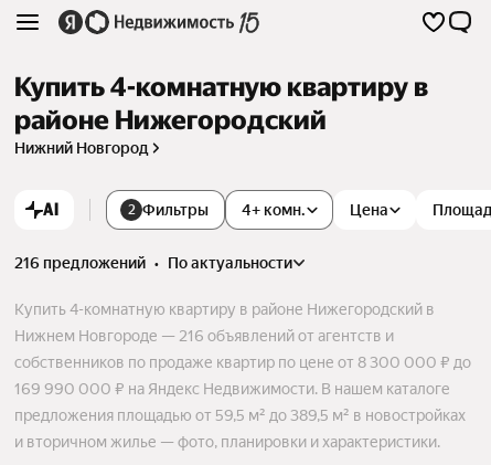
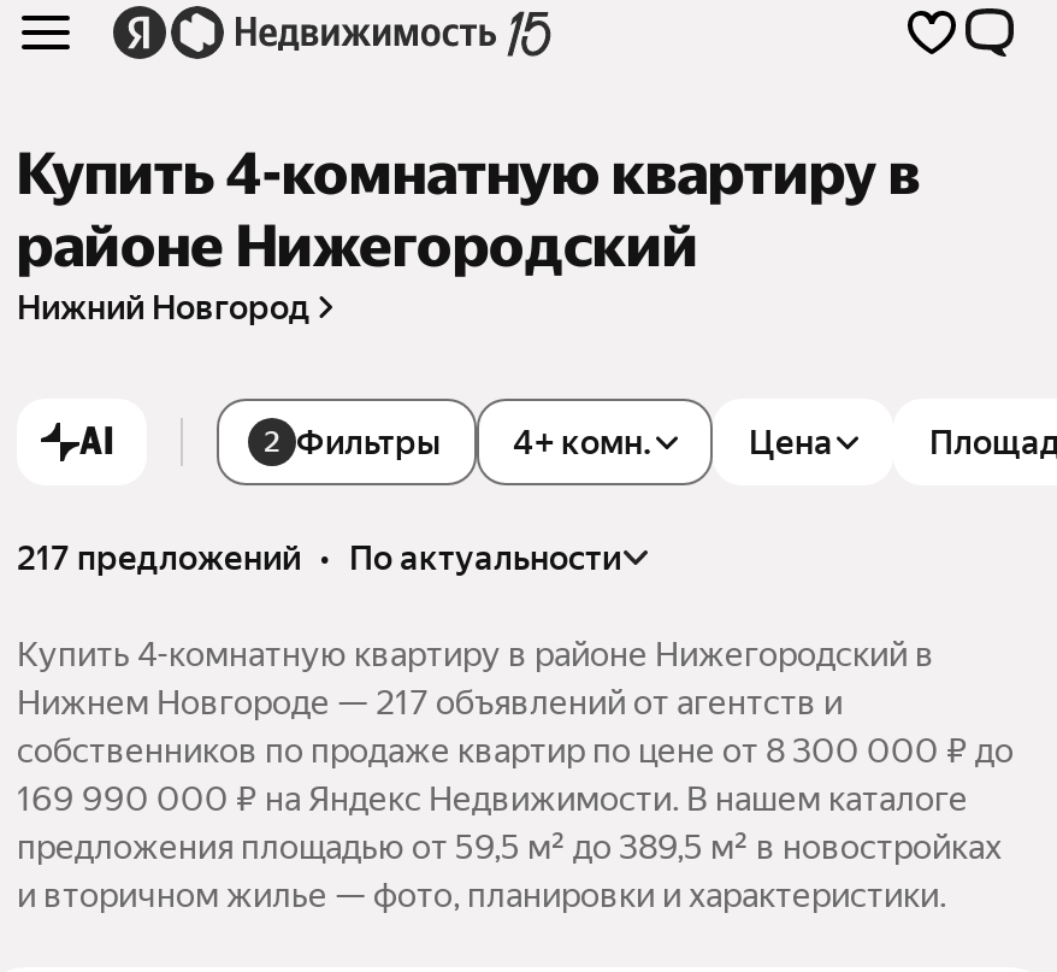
[14,254,292,271] 216 предложений • по актуальности -> [17,538,621,576] 217 предложений • по актуальности
[14,327,394,344] Нижнем Новгороде — 216 объявлений от агентств и -> [17,682,843,721] Нижнем Новгороде — 217 объявлений от агентств и

